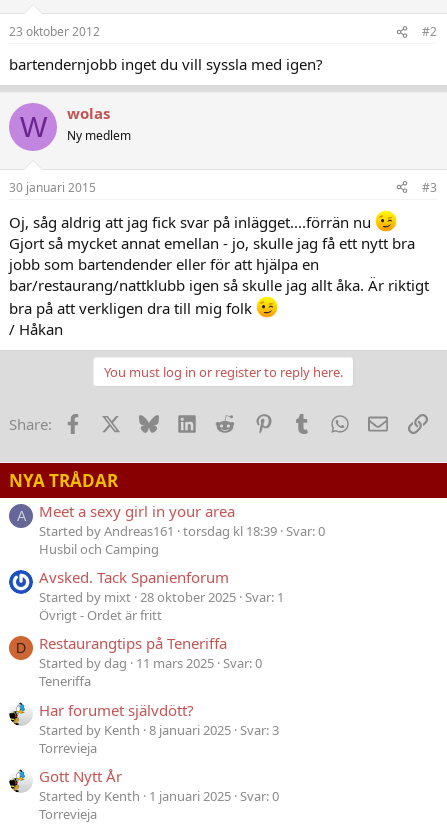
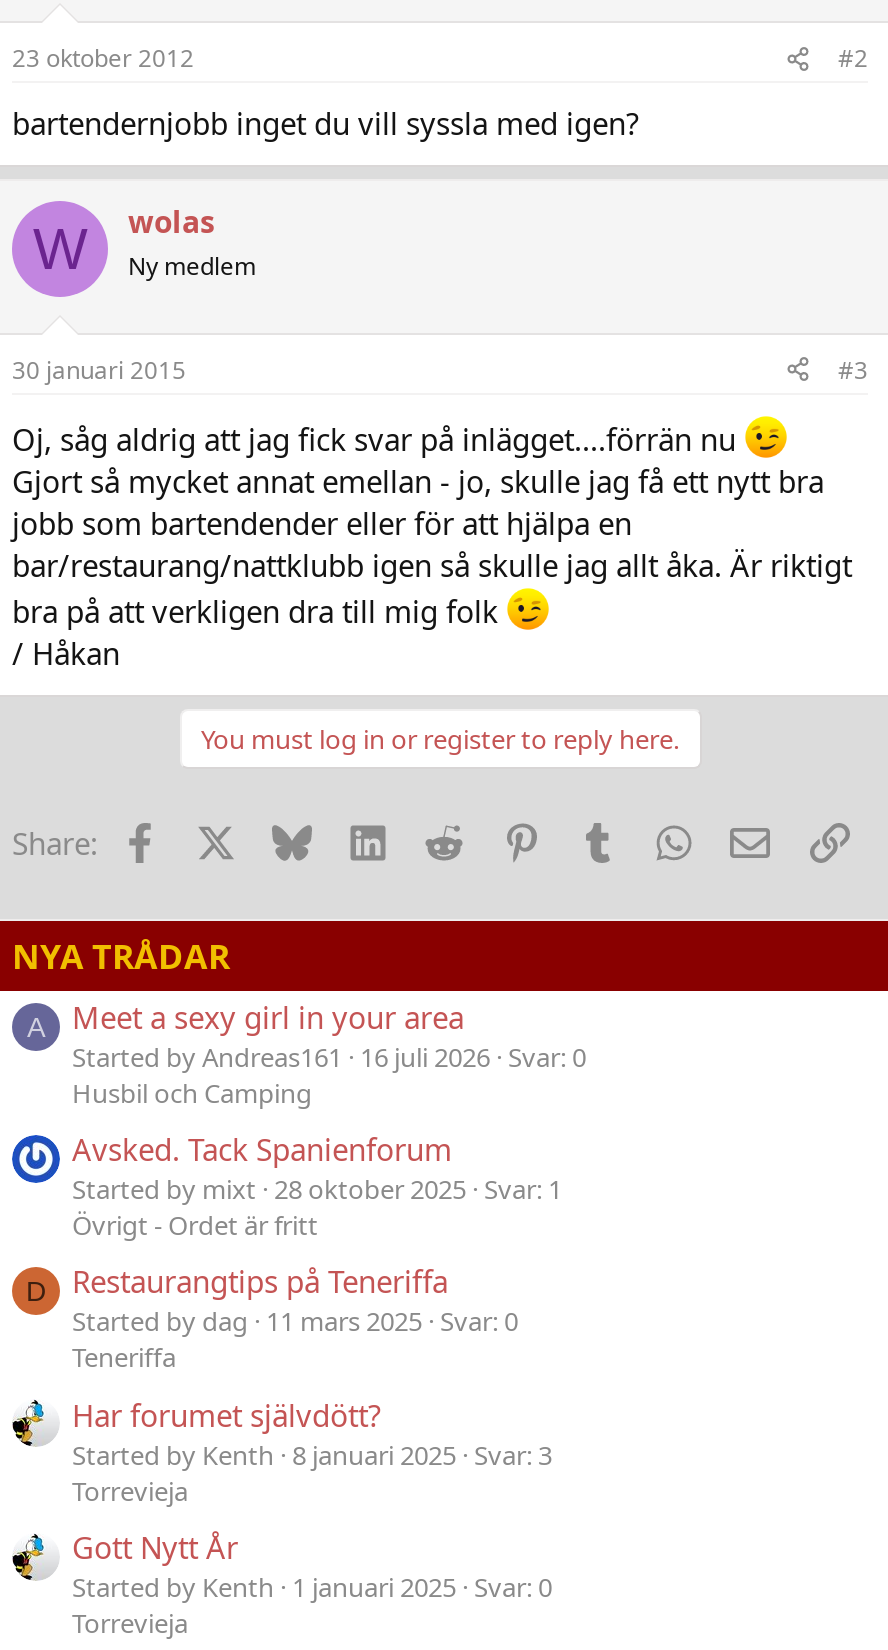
[39,522,325,540] Started by Andreas161 torsdag kl 18:39 Svar: 0 -> [72,1039,586,1075] Started by Andreas161 16 juli 2026 Svar: 0

